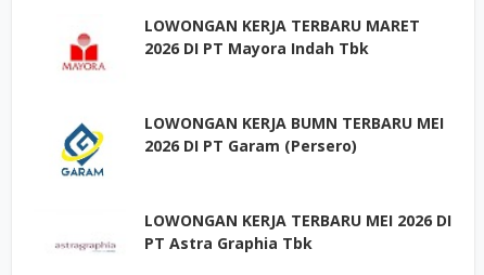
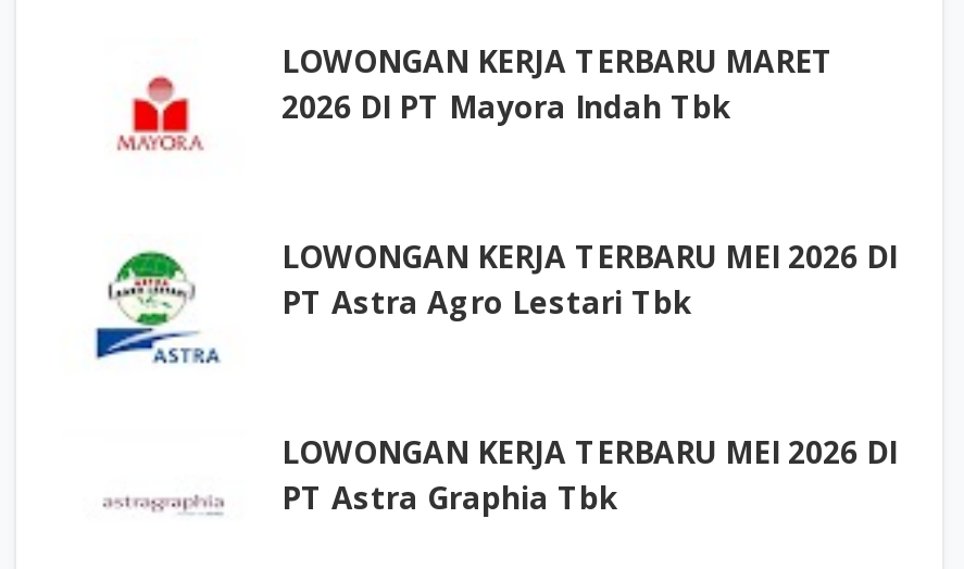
[51,113,444,178] [image] | LOWONGAN KERJA BUMN TERBARU MEI | 2026 DI PT Garam (Persero) -> [92,236,897,366] [image] | LOWONGAN KERJA TERBARU MEI 2026 DI | PT Astra Agro Lestari Tbk

